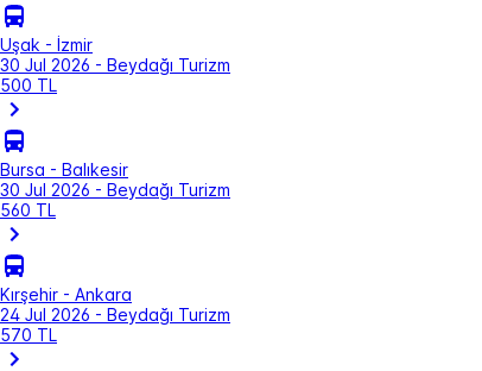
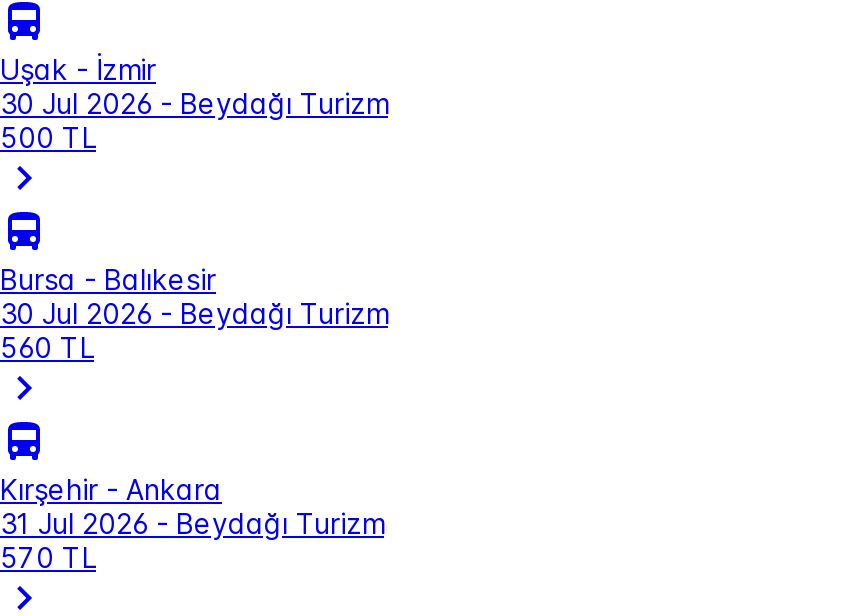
[0,304,230,324] 24 Jul 2026 - Beydağı Turizm -> [0,505,384,539] 31 Jul 2026 - Beydağı Turizm

